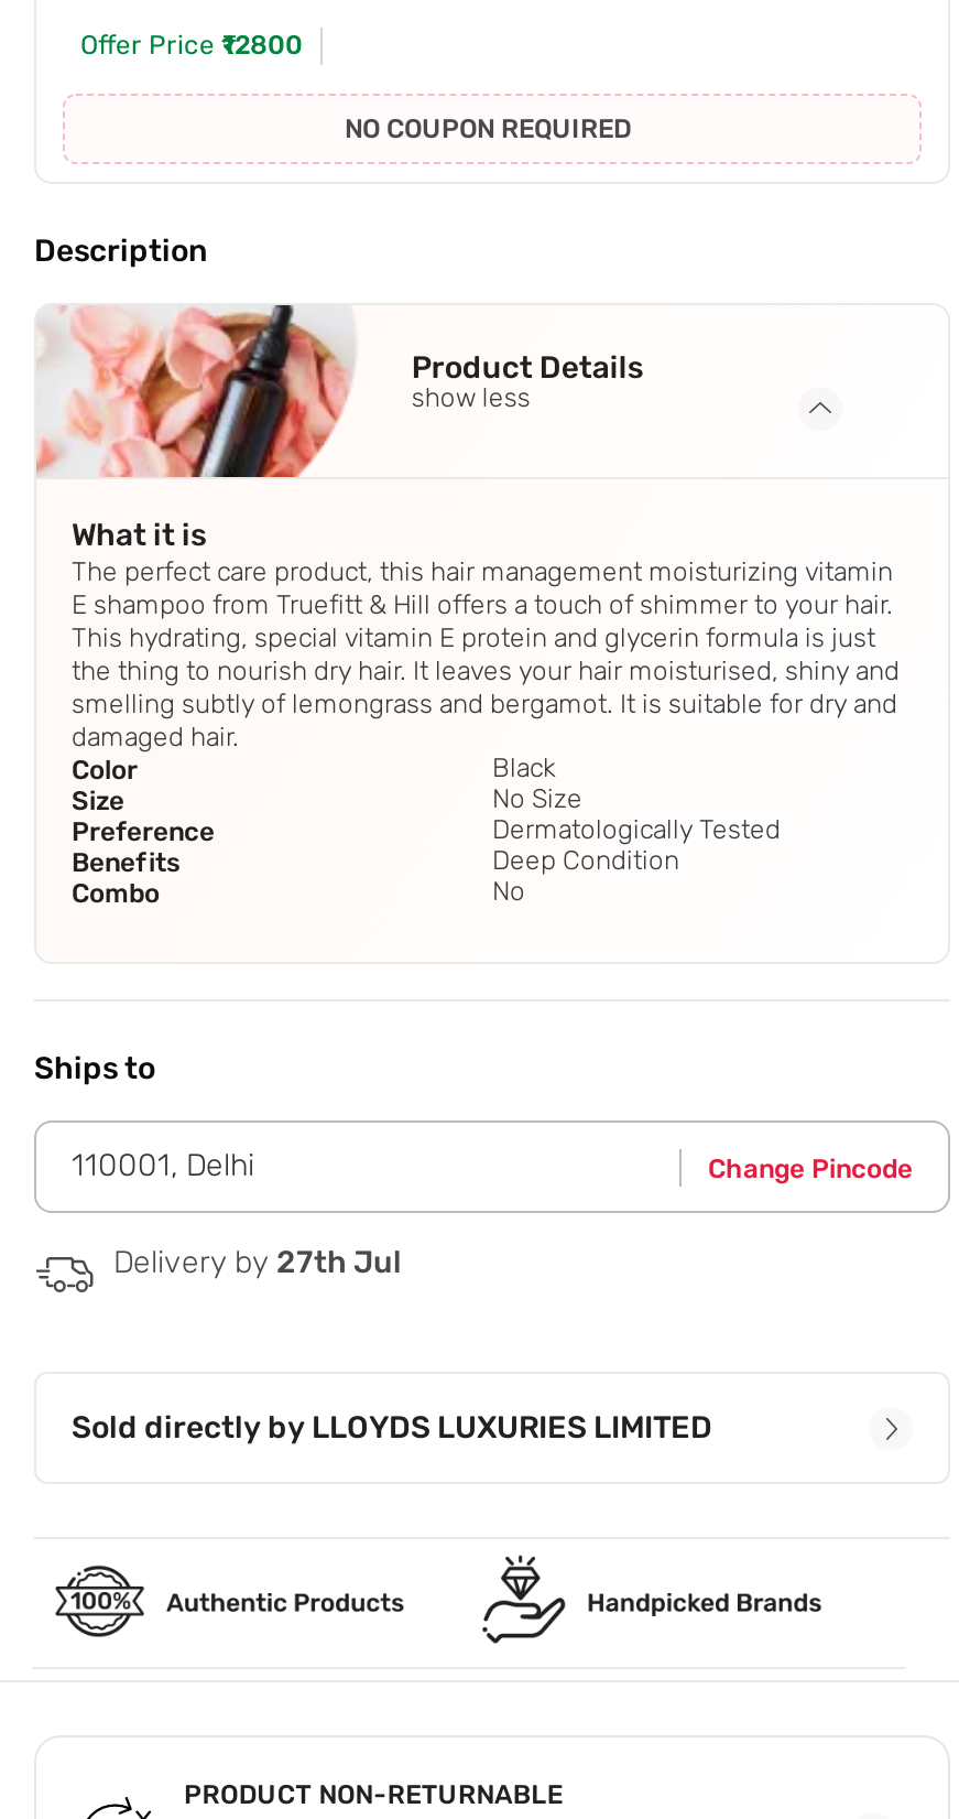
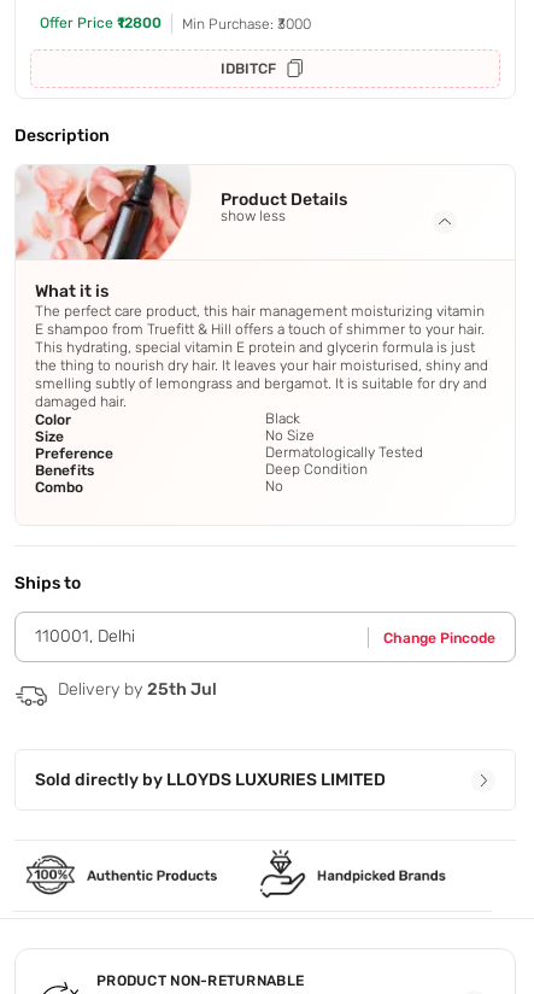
[345,114,631,145] NO COUPON REQUIRED -> [182,15,311,78] Min Purchase: ₹3000 | IDBITCF
[113,1244,402,1282] Delivery by 27th Jul -> [58,679,217,700] Delivery by 25th Jul

